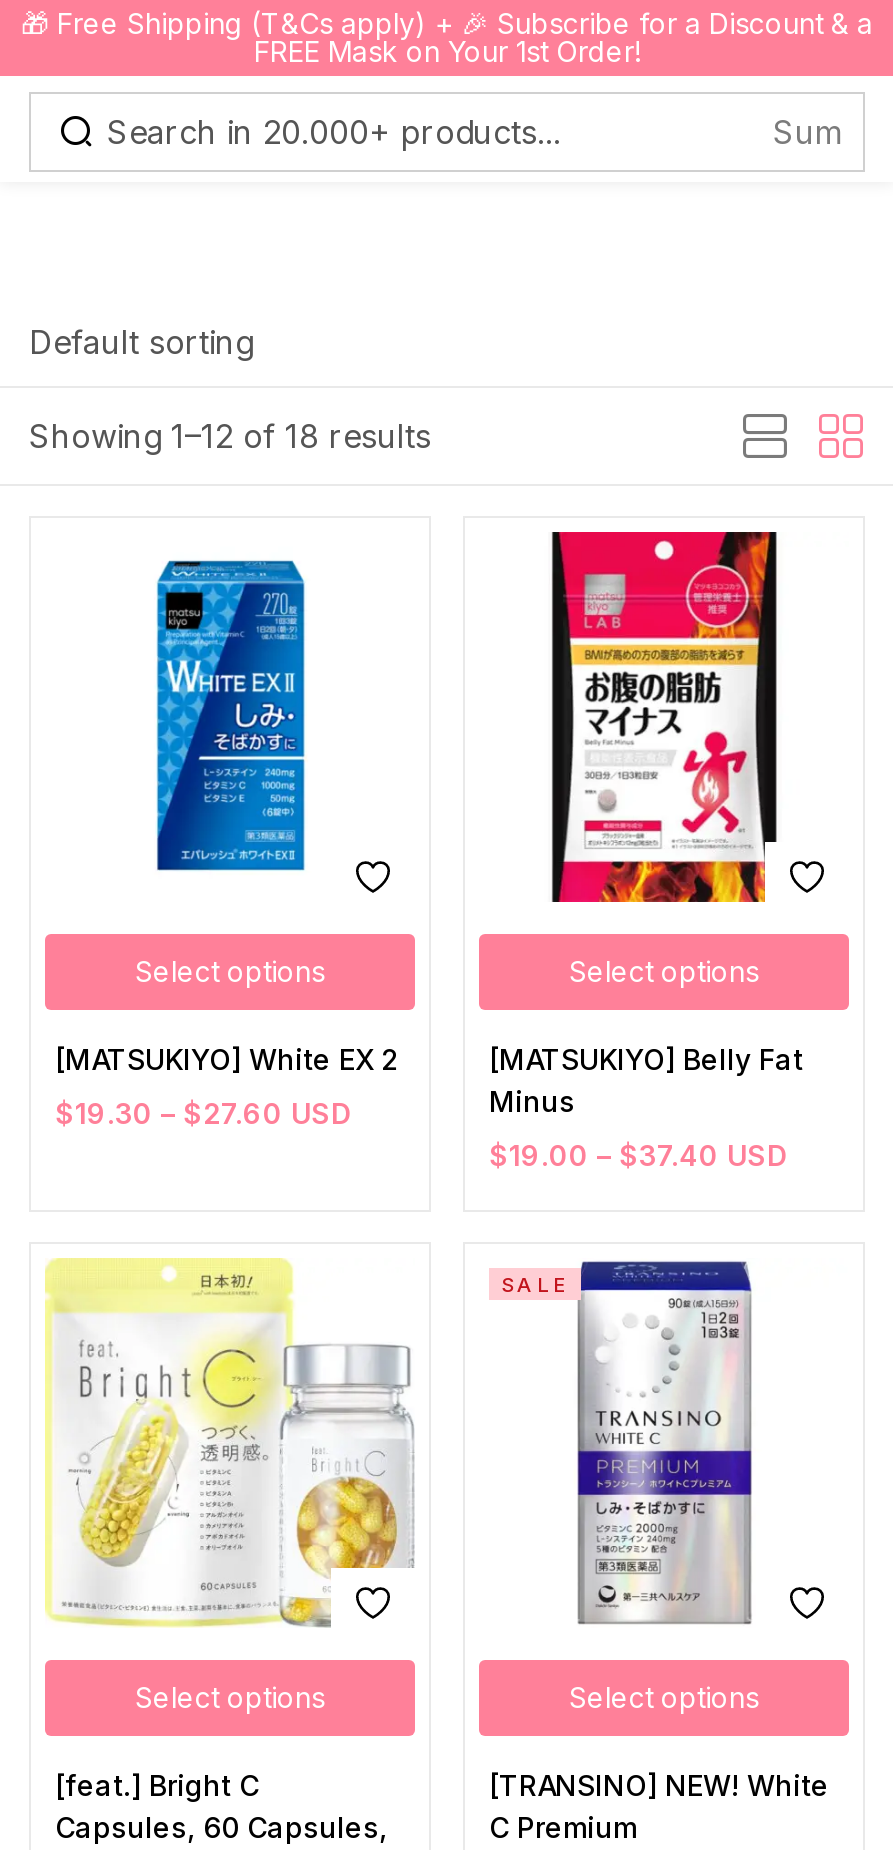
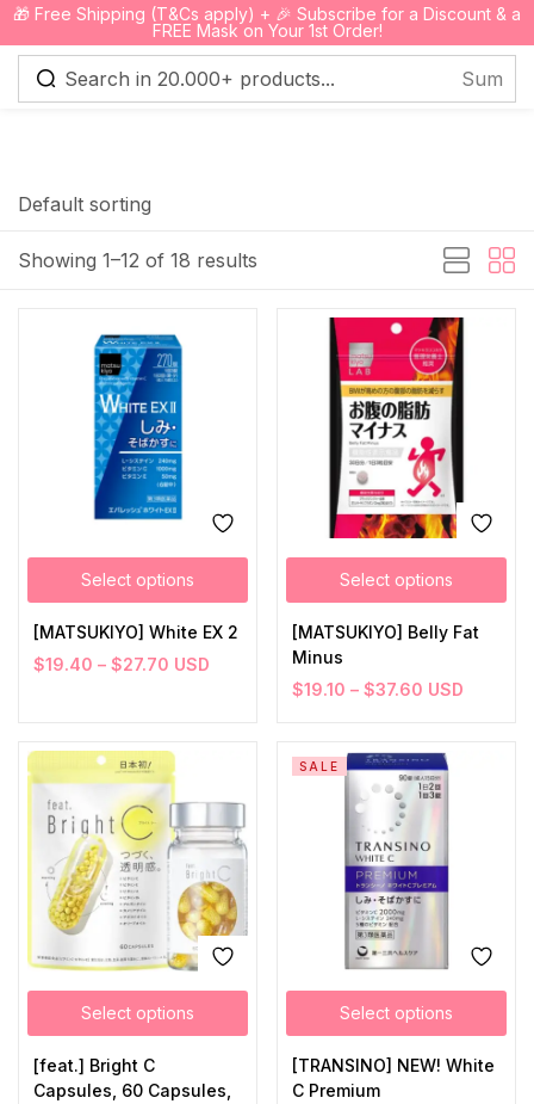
[55,1096,351,1130] $19.30 – $27.60 USD -> [33,654,210,674] $19.40 – $27.70 USD
[489,1138,787,1172] $19.00 – $37.40 USD -> [292,679,464,699] $19.10 – $37.60 USD

